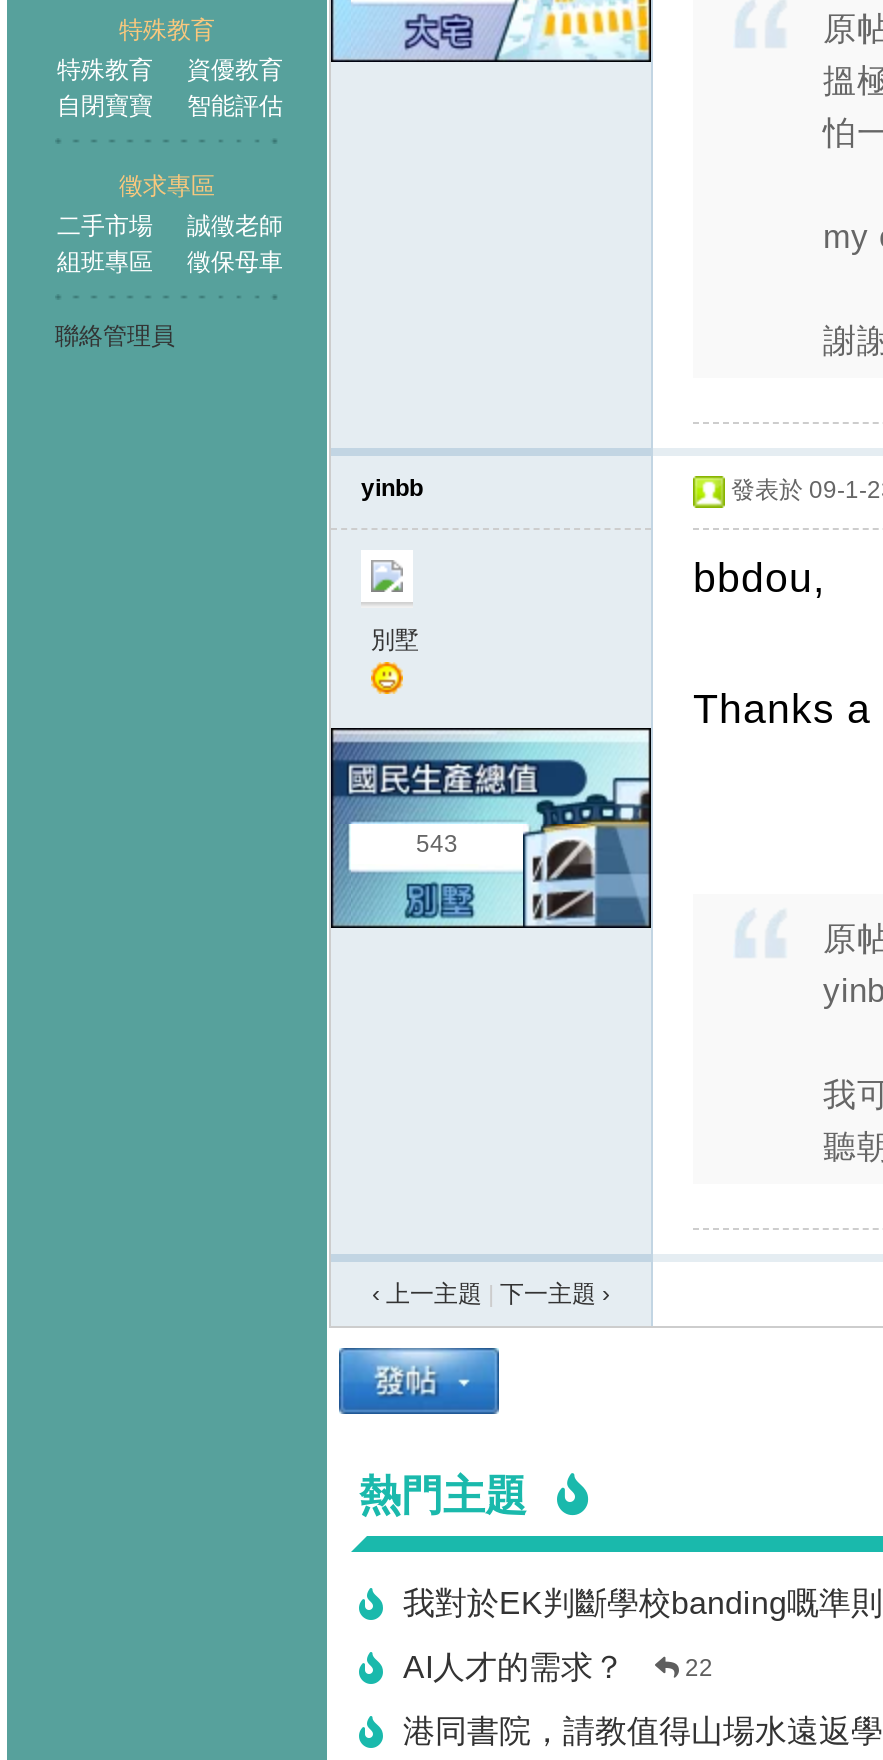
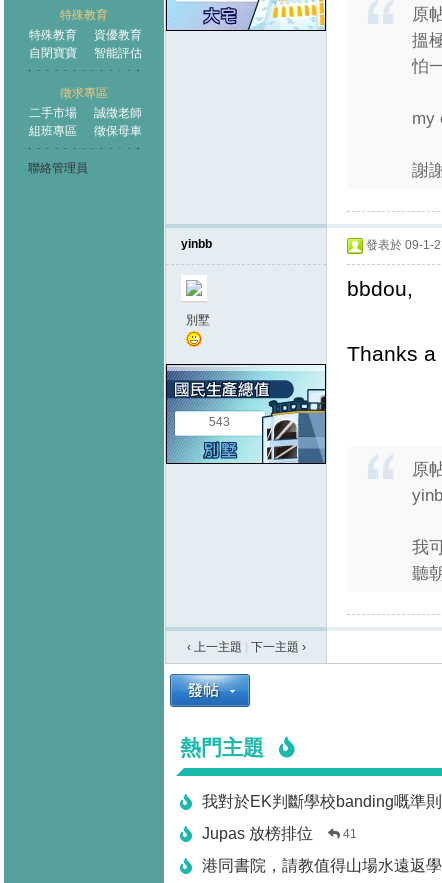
[403,1650,713,1684] AI人才的需求？ | 22 -> [202,825,357,842] Jupas 放榜排位 | 41

